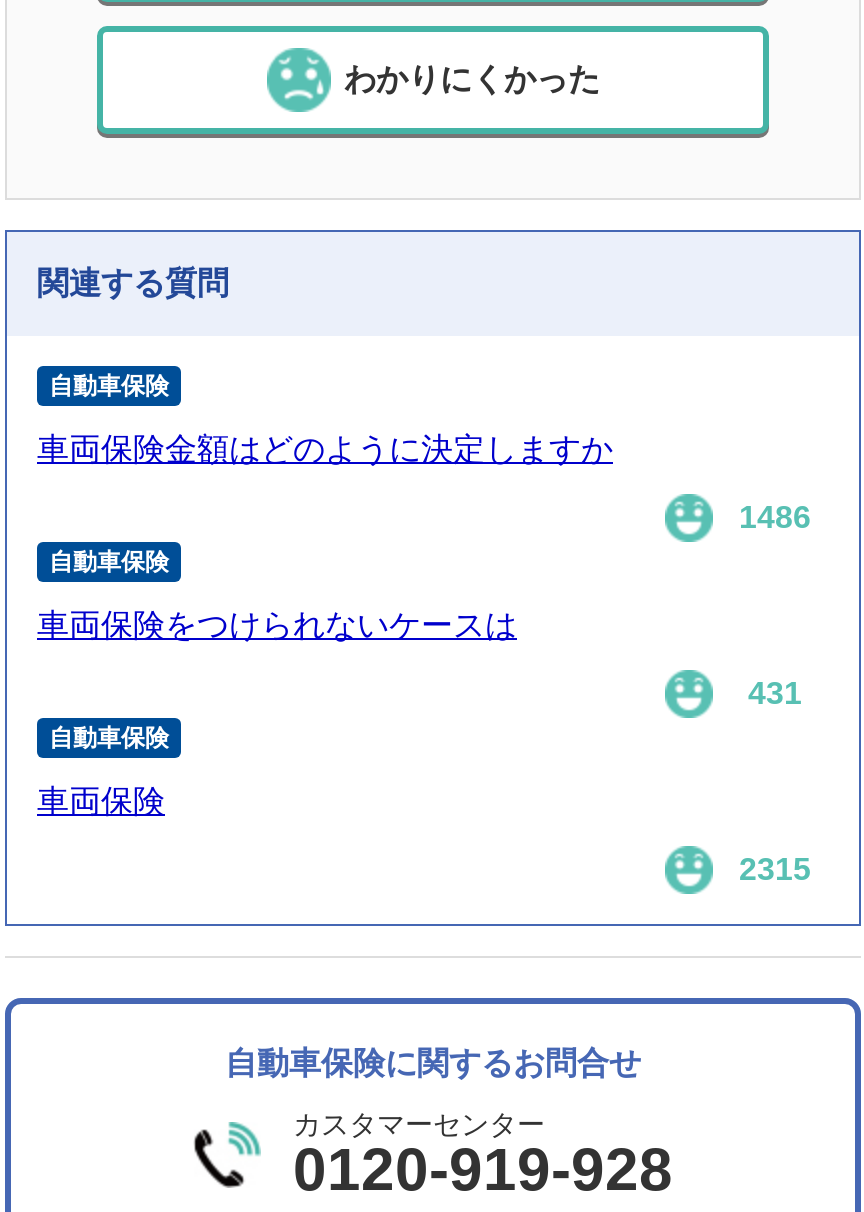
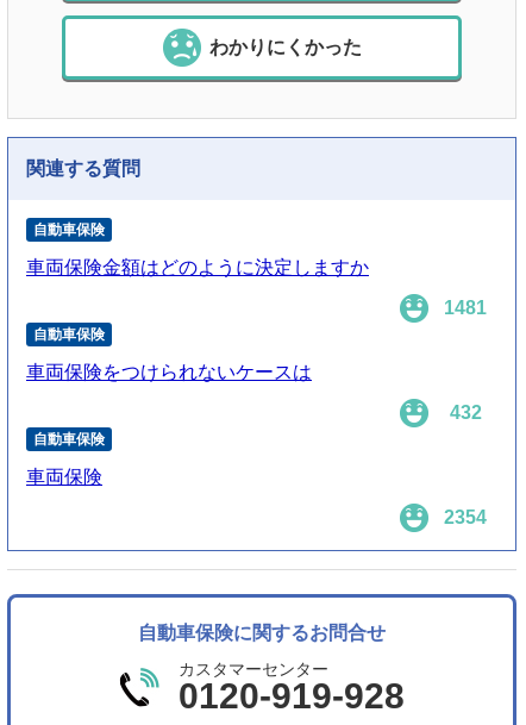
[739,500,811,534] 1486 -> [444,298,487,318] 1481
[748,676,802,710] 431 -> [449,403,481,423] 432
[739,852,811,886] 2315 -> [444,507,487,528] 2354

